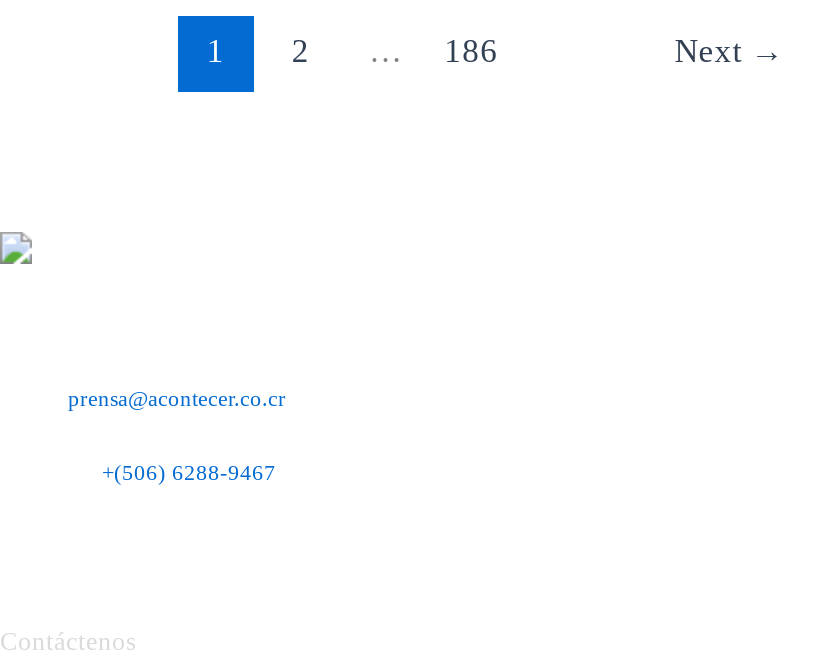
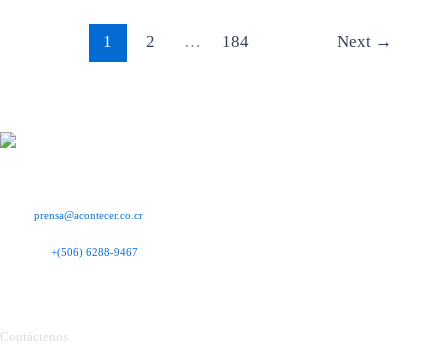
[444,32,498,70] 186 -> [222,32,249,51] 184

